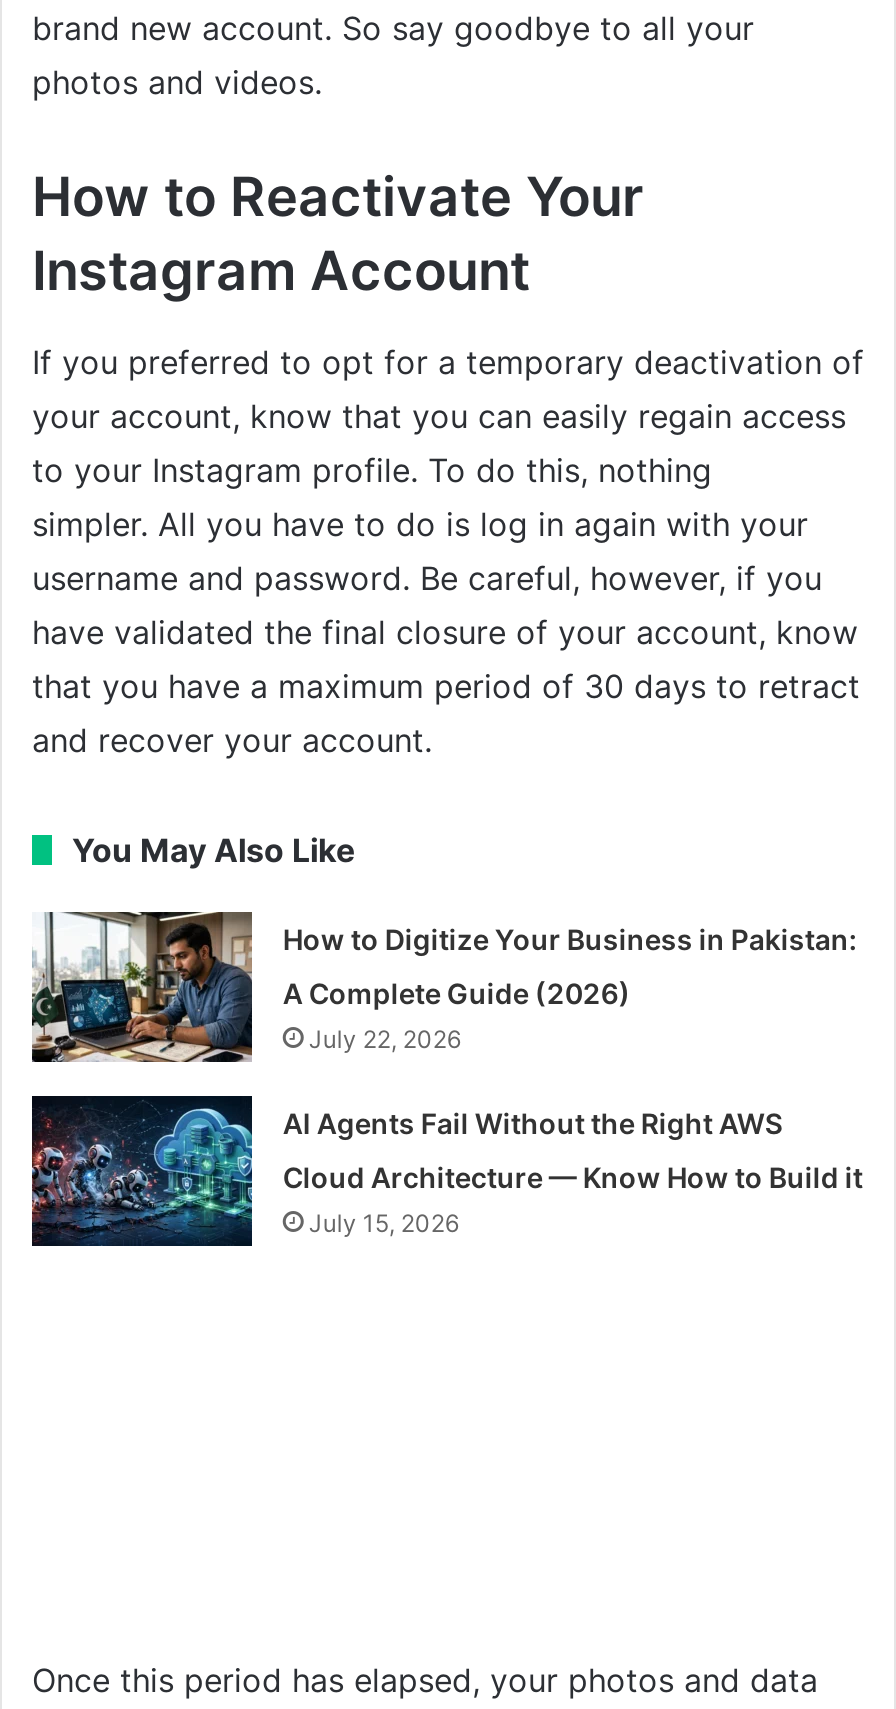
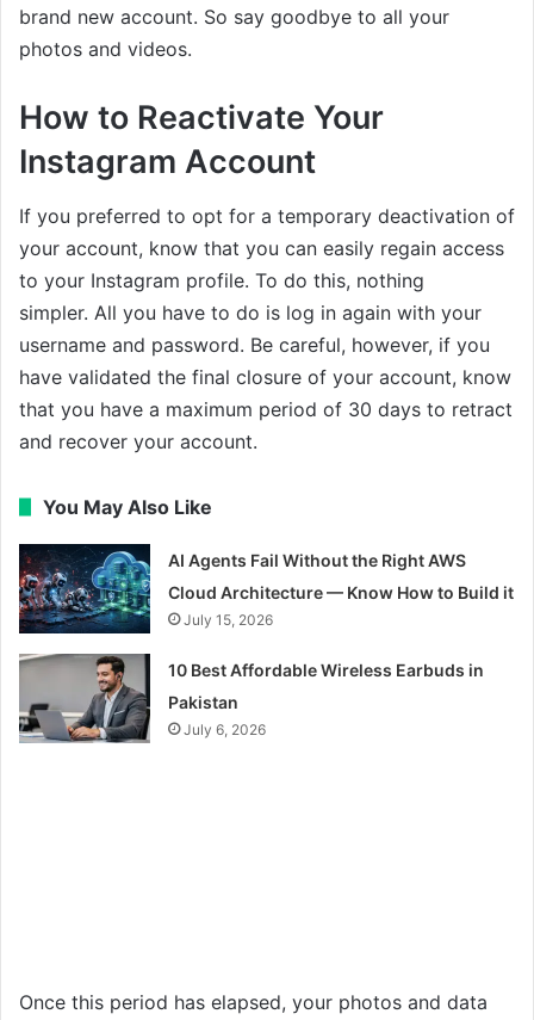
[30,910,857,1064] [image] | How to Digitize Your Business in Pakistan: | A Complete Guide (2026) | July 22, 2026 -> none
moved [28,1098,863,1248] -> [17,545,514,635]: [image] | AI Agents Fail Without the Right AWS | Cloud Architecture — Know How to Build it | July 15, 2026
none -> [18,653,484,744] [image] | 10 Best Affordable Wireless Earbuds in | Pakistan | July 6, 2026

